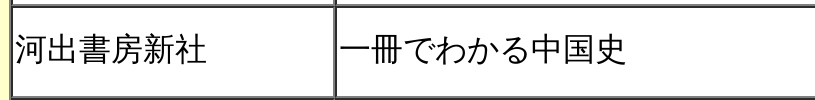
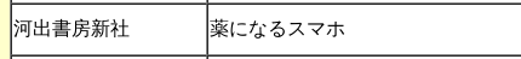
[339,32,627,66] 一冊でわかる中国史 -> [210,18,345,39] 薬になるスマホ

